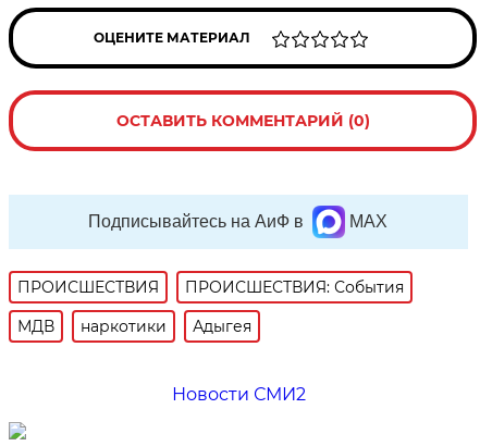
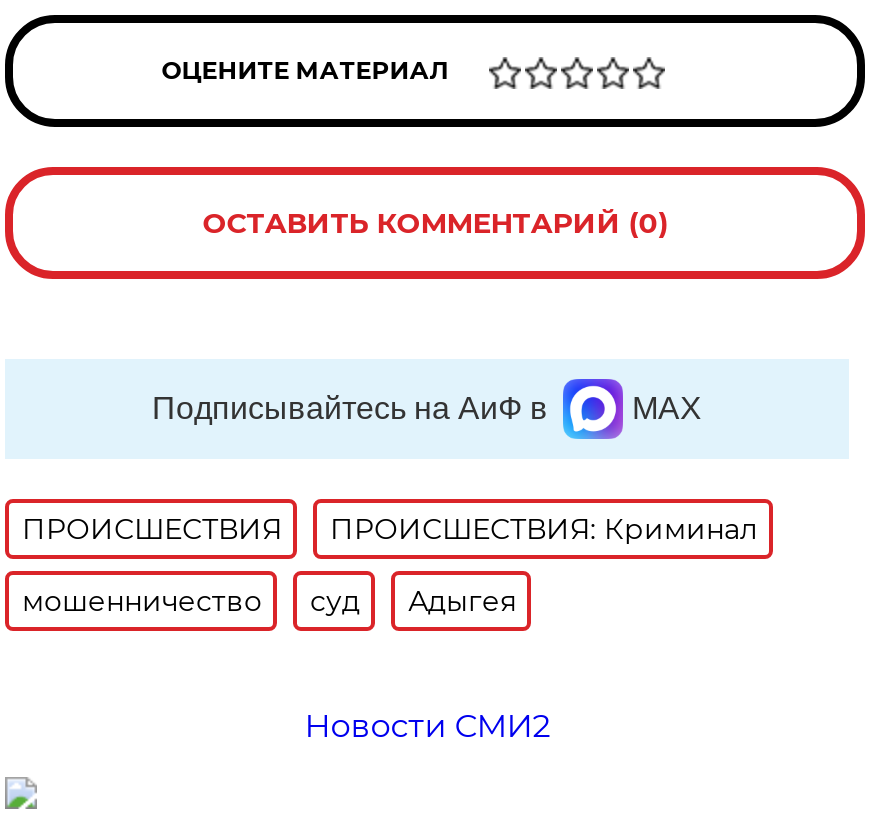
[185,277,404,297] ПРОИСШЕСТВИЯ: События -> [330,511,758,547] ПРОИСШЕСТВИЯ: Криминал
[18,316,167,336] МДВ | наркотики -> [22,583,360,619] мошенничество | суд

